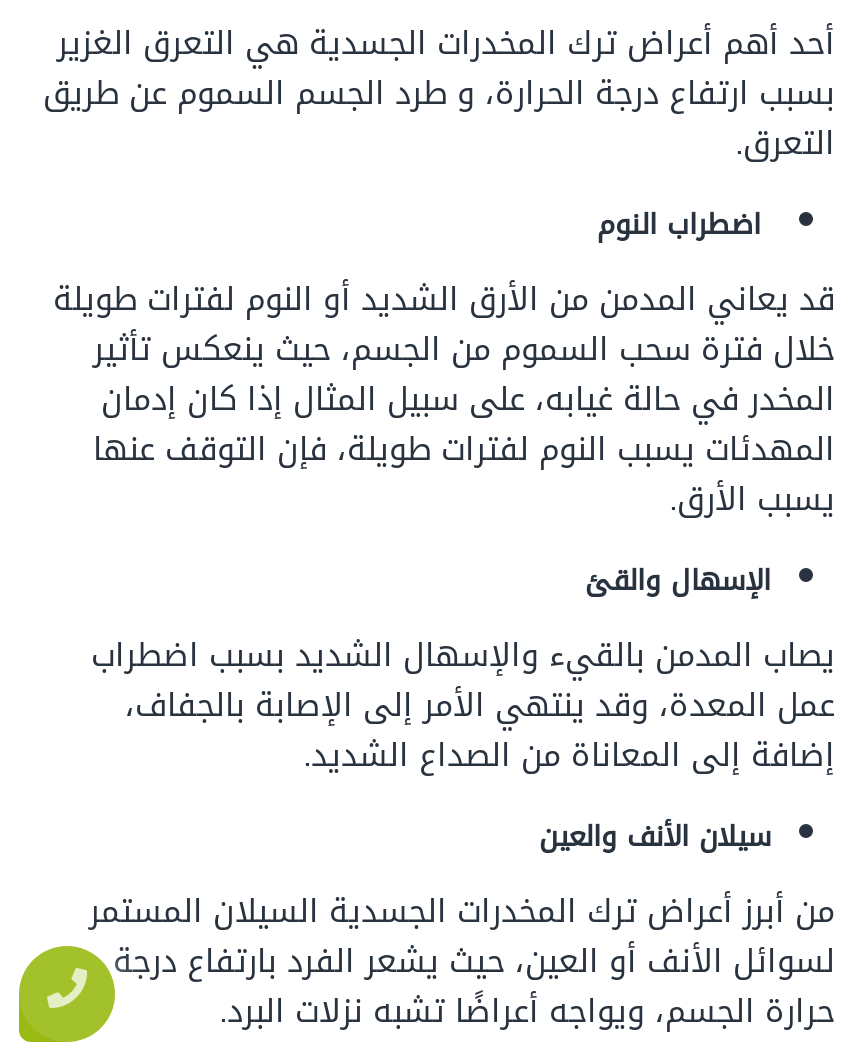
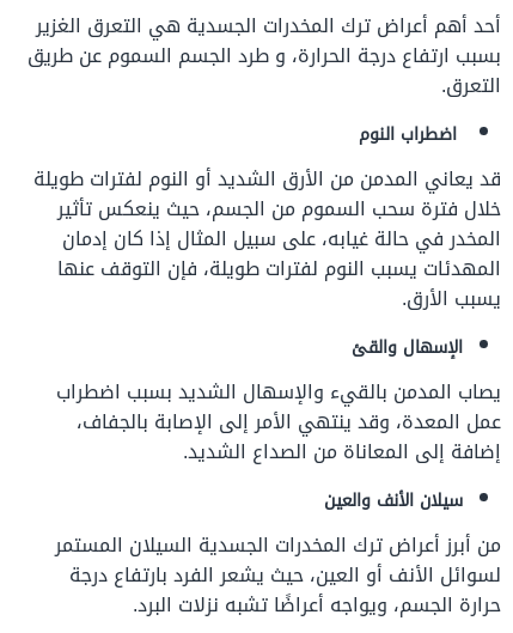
[17,943,117,1045] [image] -> none

